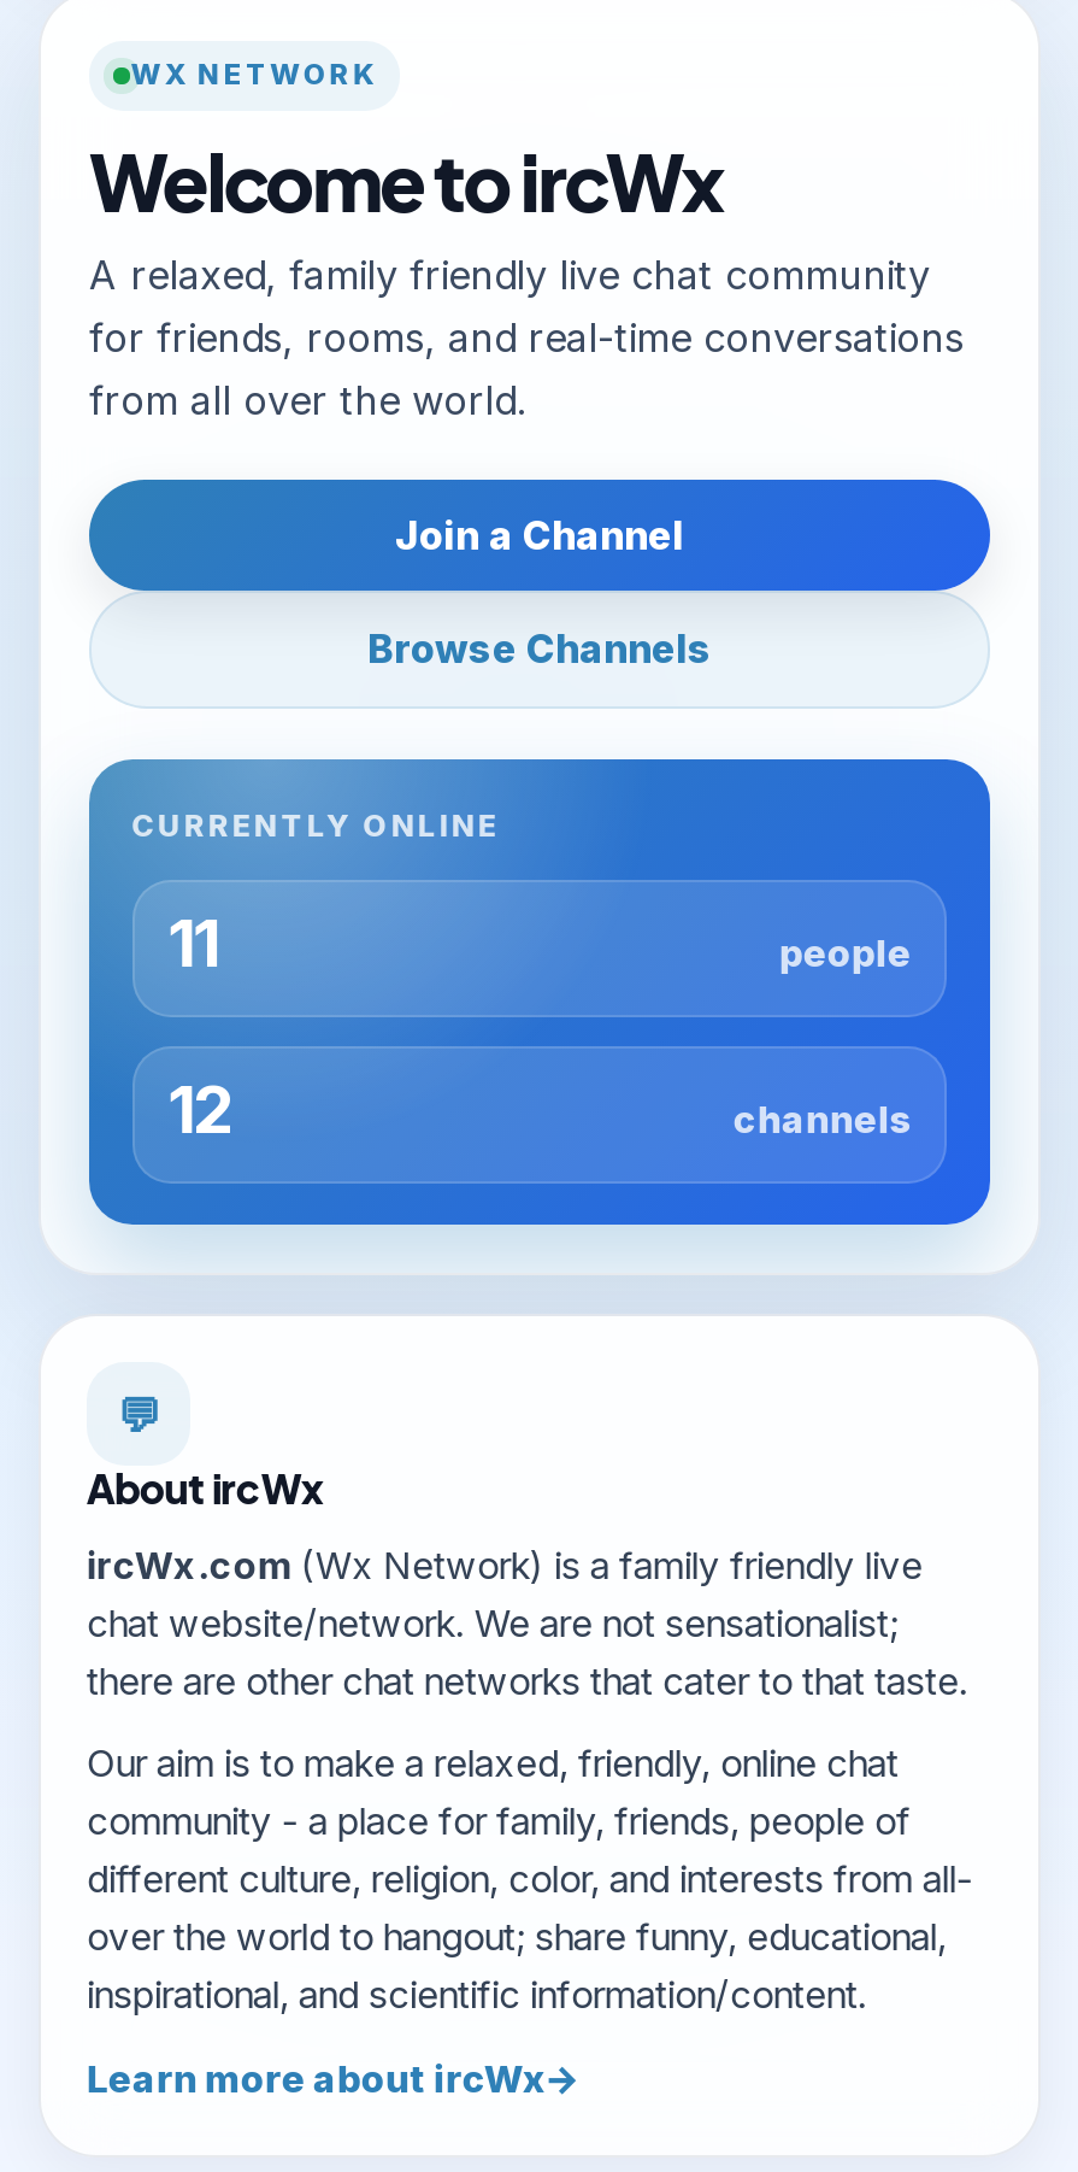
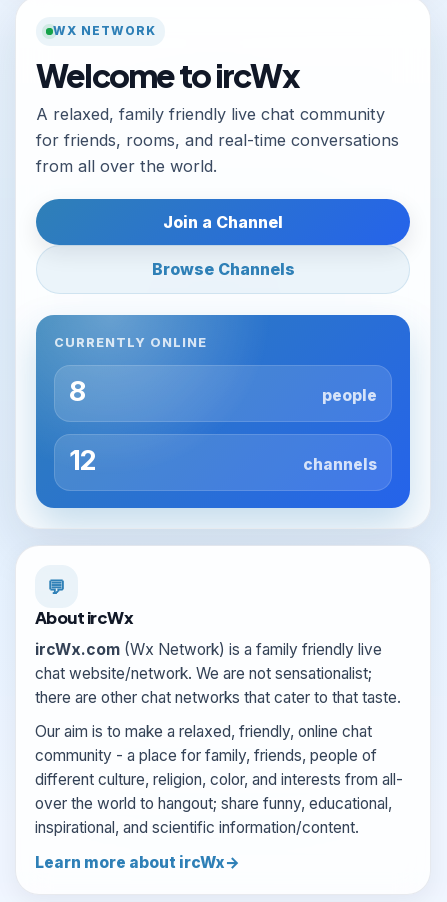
[168,905,218,985] 11 -> [69,375,84,408] 8

